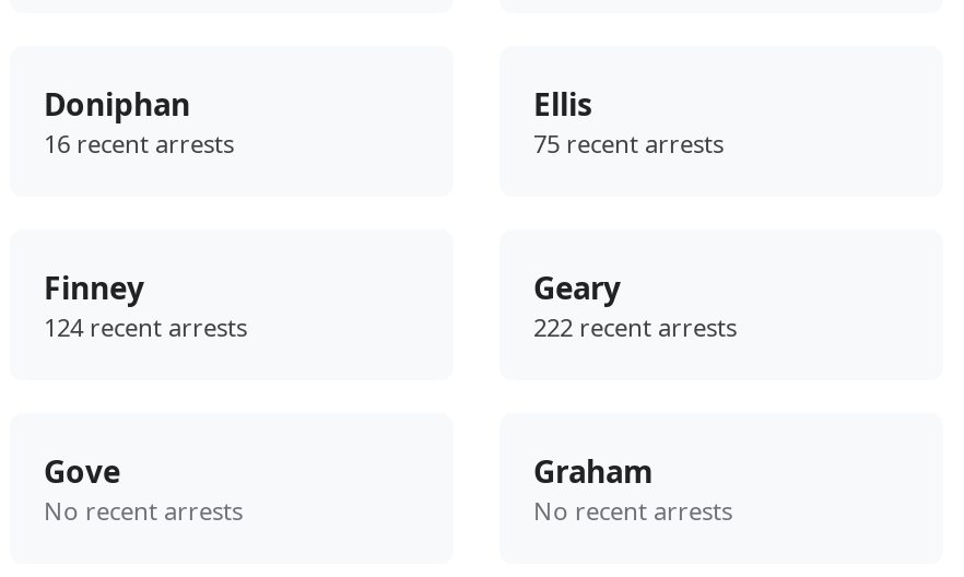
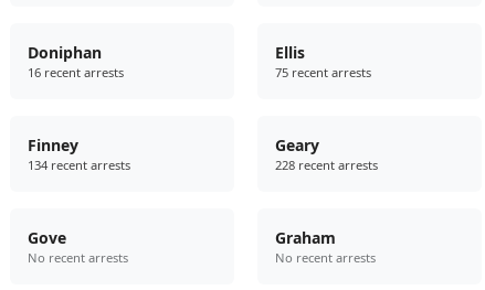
[44,311,247,344] 124 recent arrests -> [27,157,130,173] 134 recent arrests
[533,311,737,344] 222 recent arrests -> [275,157,377,173] 228 recent arrests

